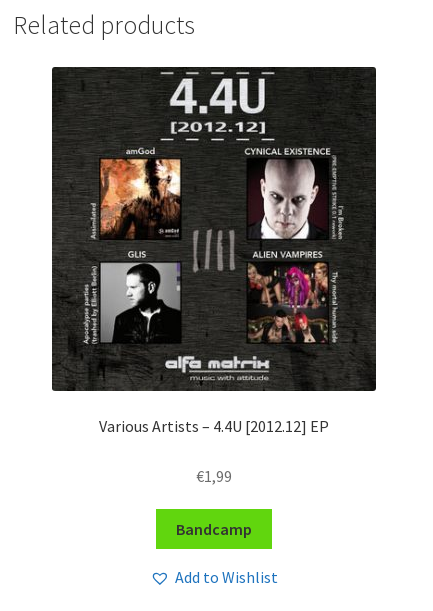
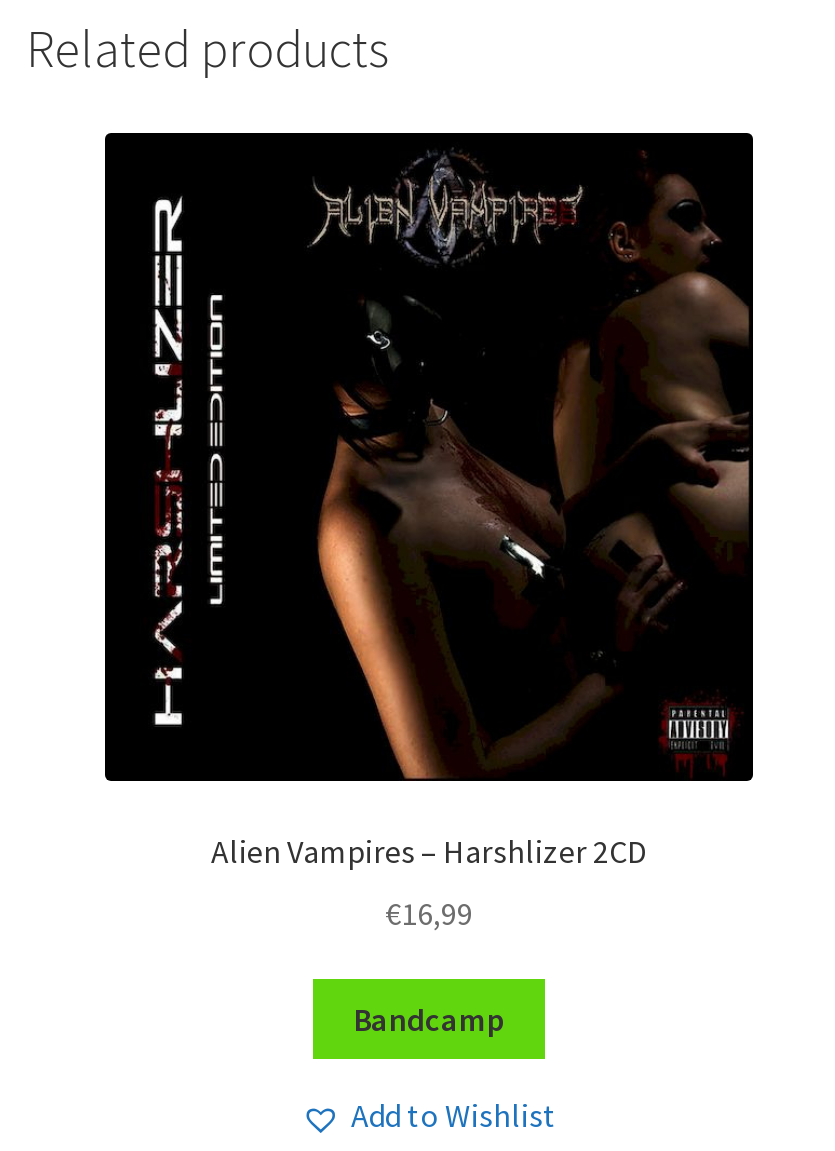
[52,67,376,436] [image] | Various Artists – 4.4U [2012.12] EP -> [107,137,749,870] [image] | Alien Vampires – Harshlizer 2CD
[196,466,232,486] €1,99 -> [385,894,473,934] €16,99

